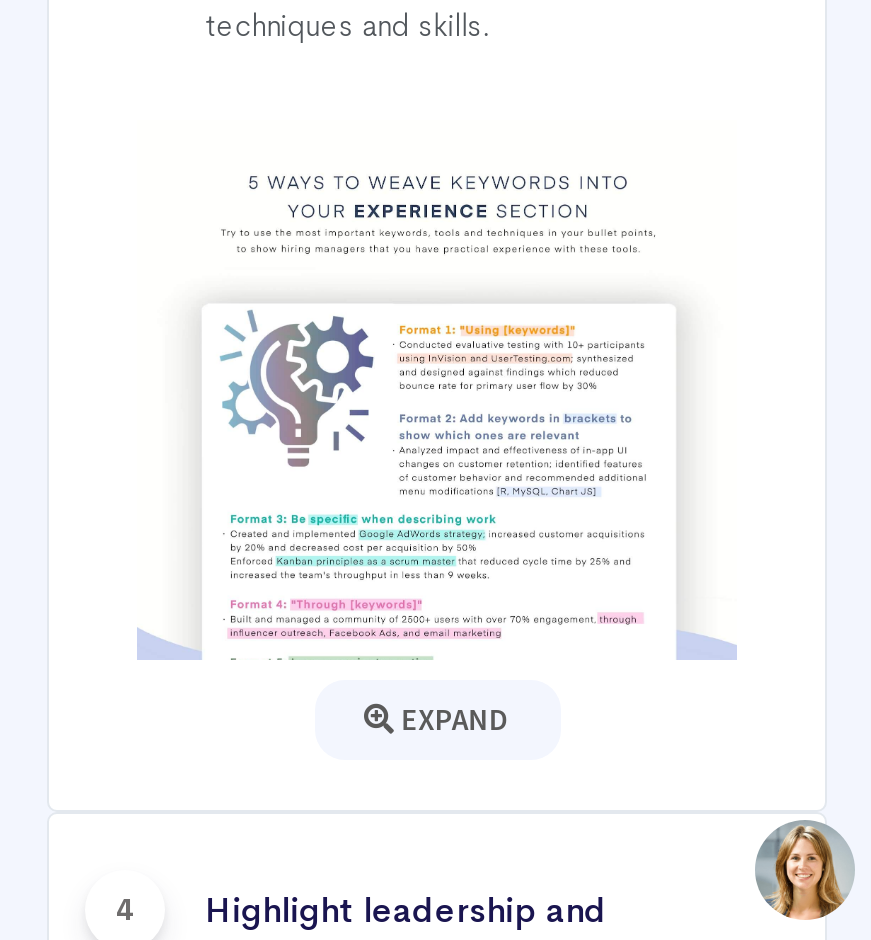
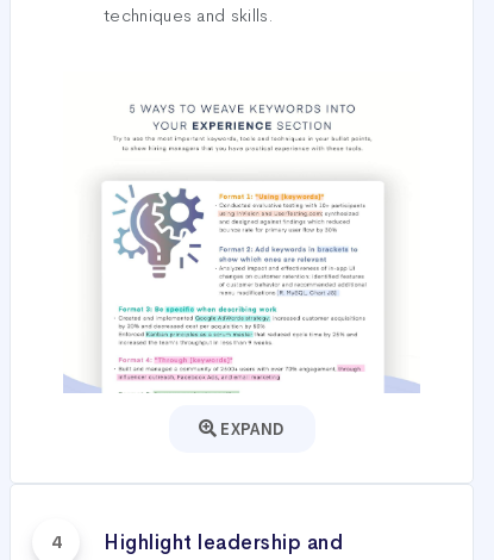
[753,818,857,922] [image] -> none

